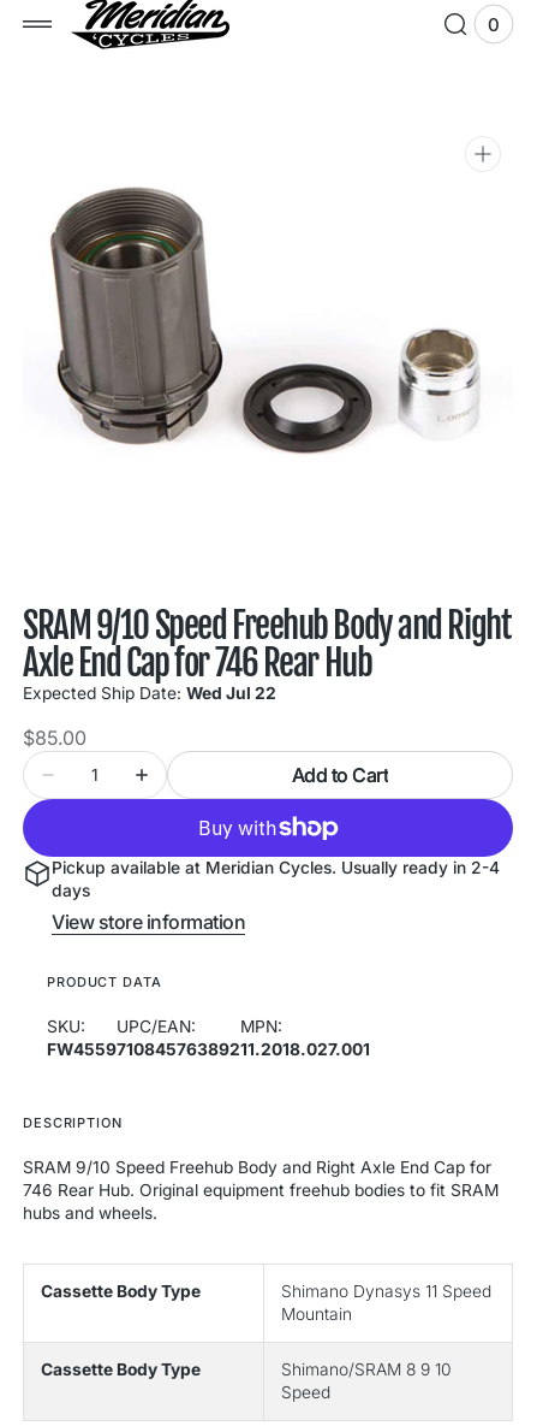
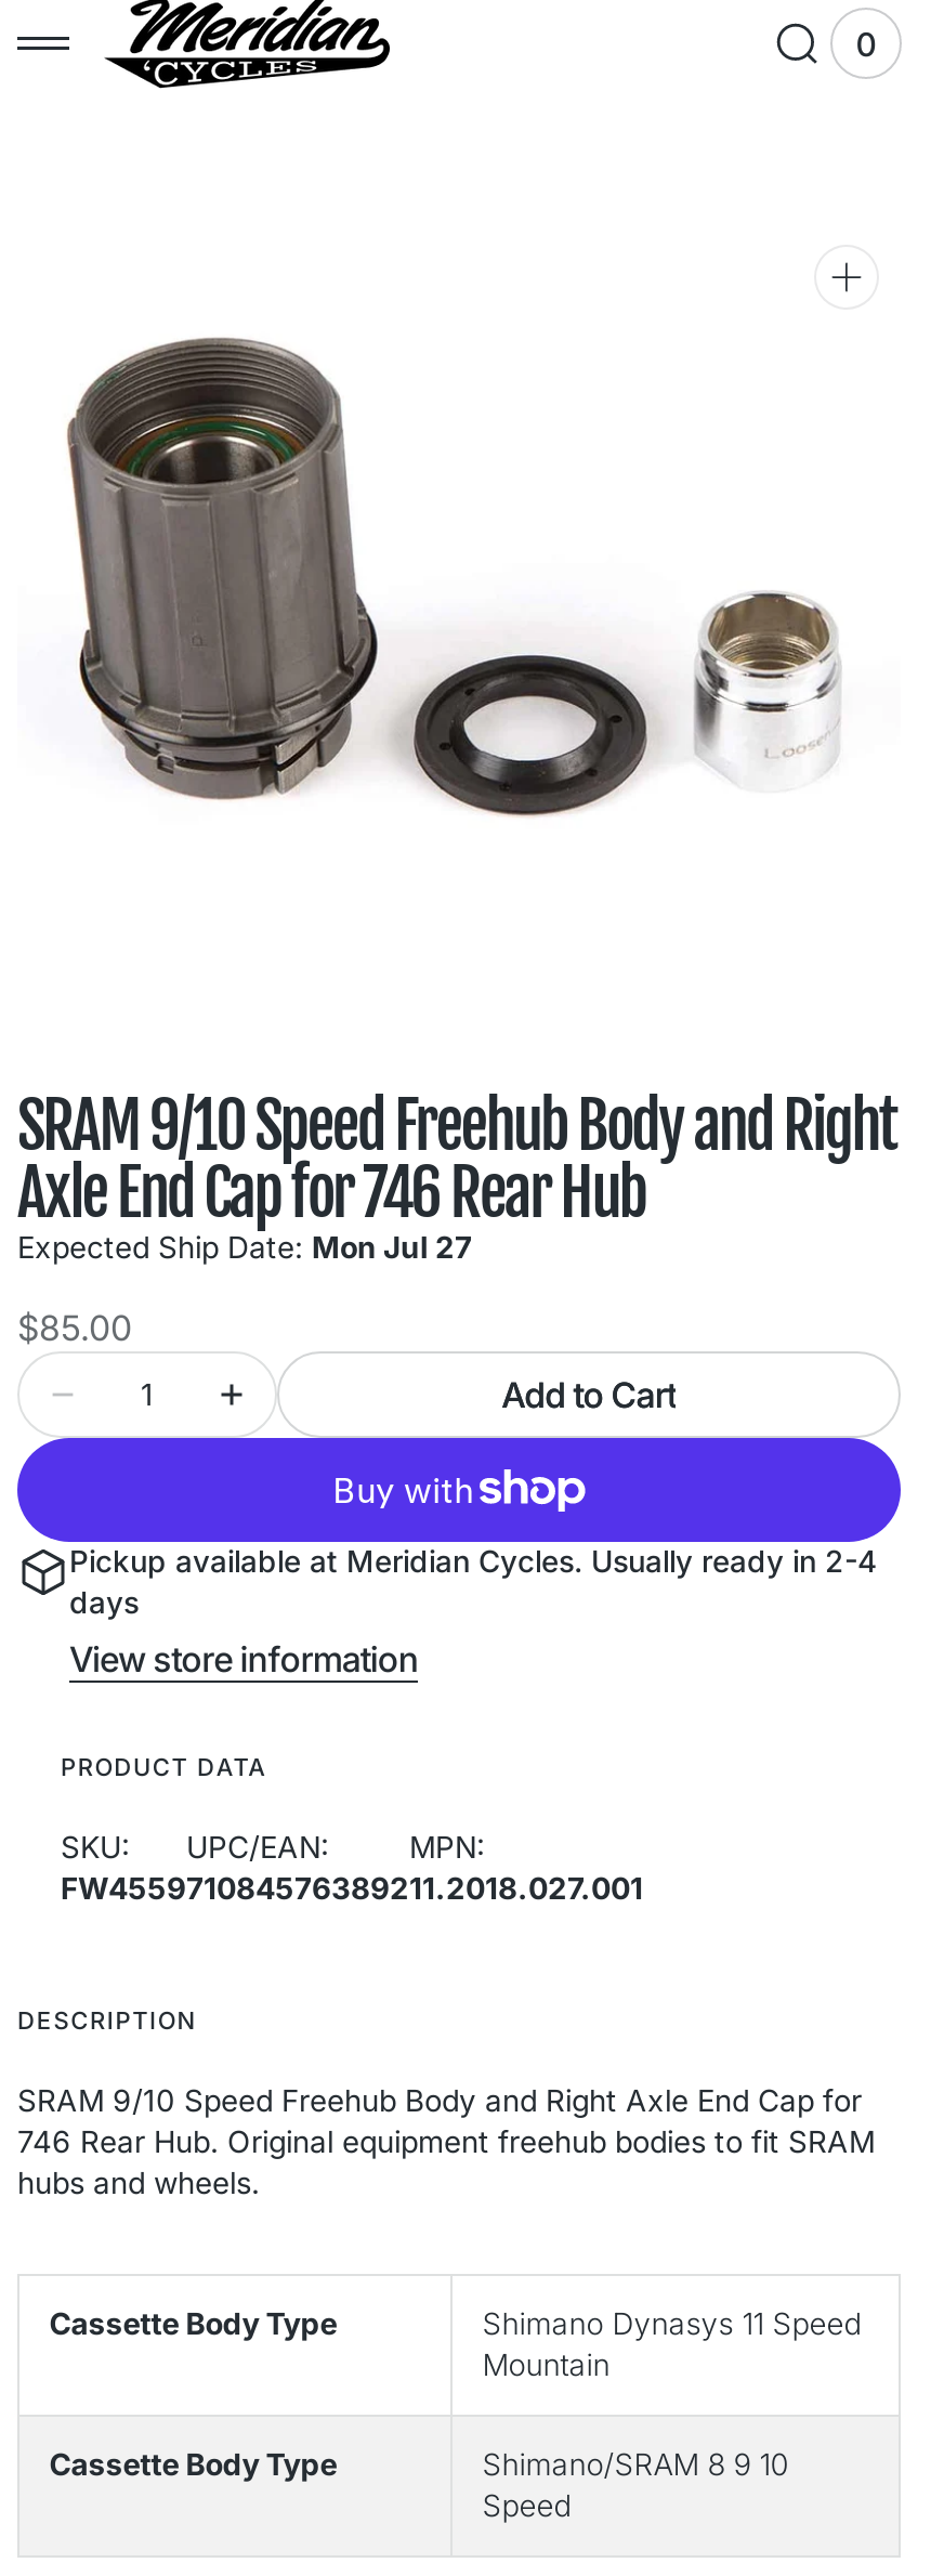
[23,684,276,703] Expected Ship Date: Wed Jul 22 -> [17,1231,472,1265] Expected Ship Date: Mon Jul 27

